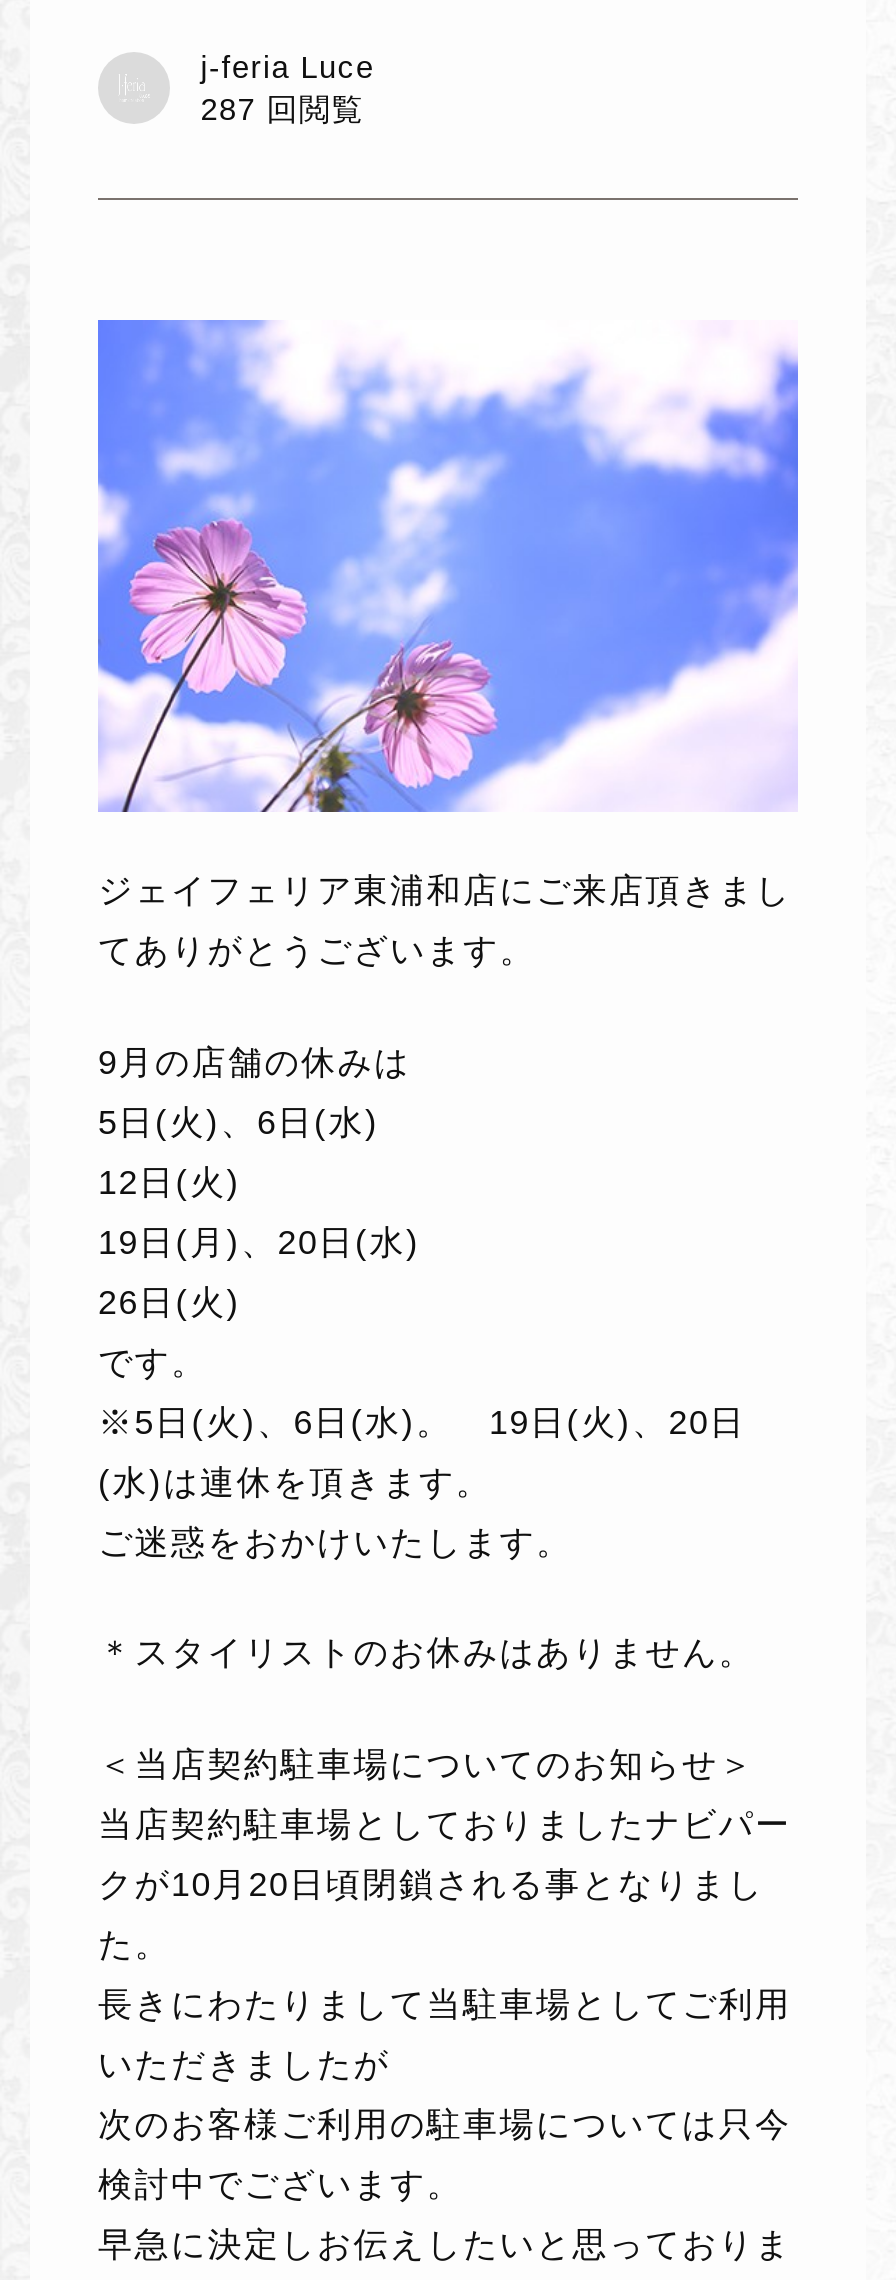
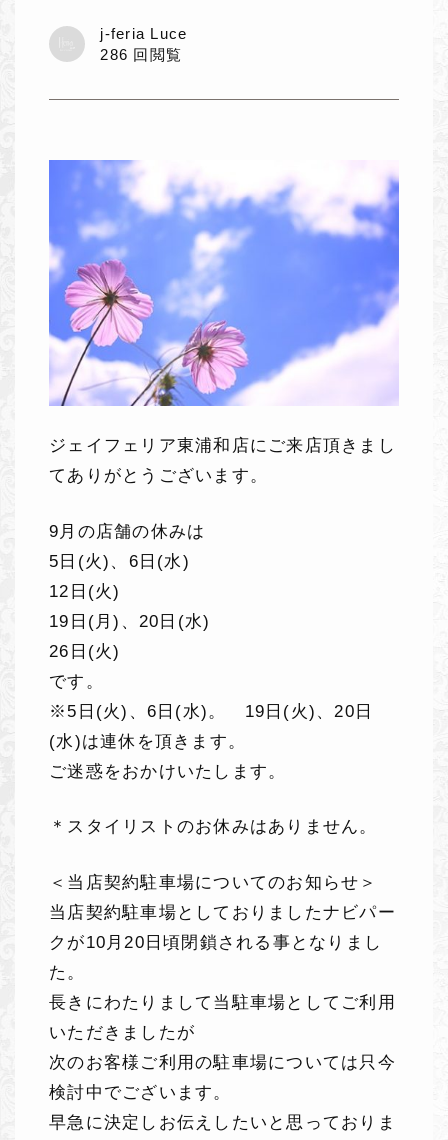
[201,93,364,127] 287 回閲覧 -> [100,46,182,63] 286 回閲覧

